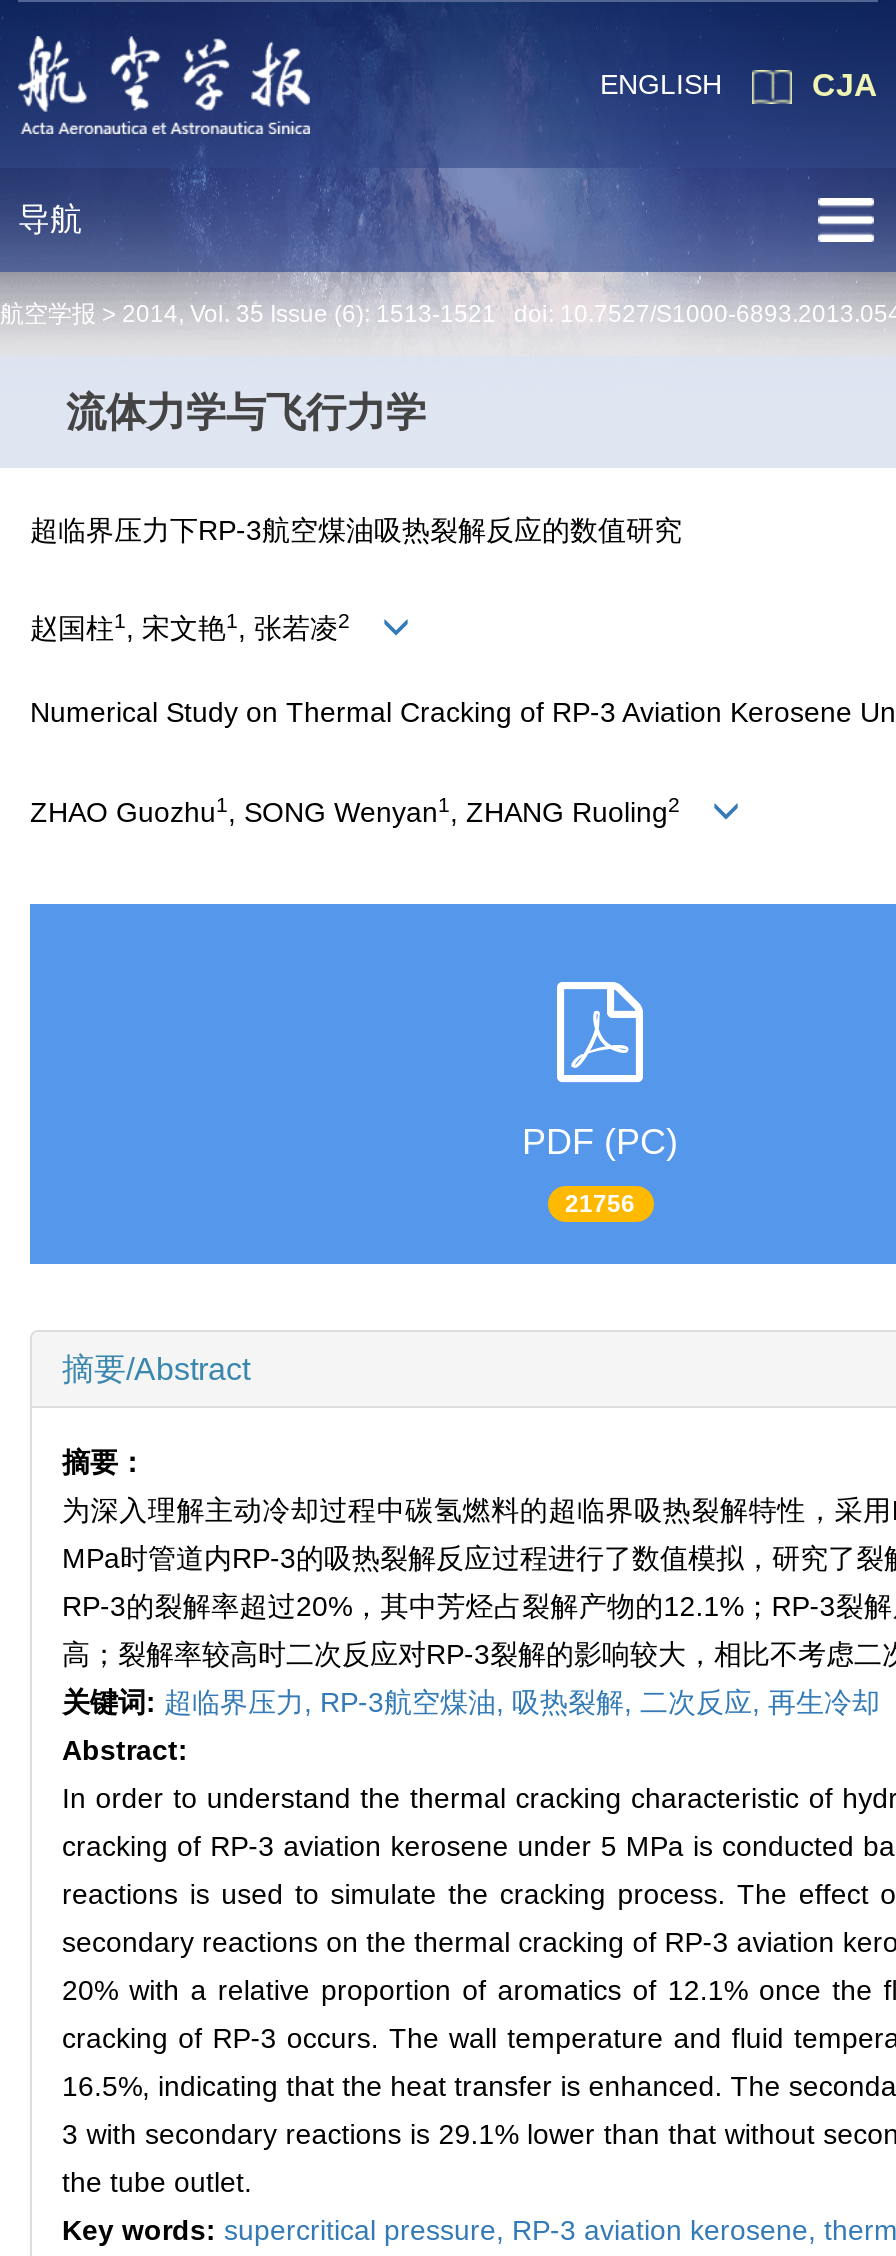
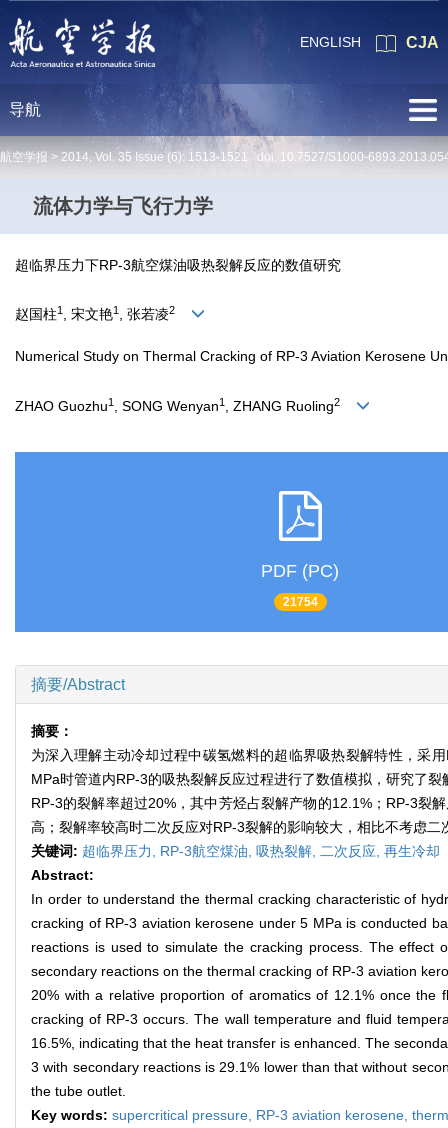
[565,1190,635,1218] 21756 -> [282,595,317,609] 21754

